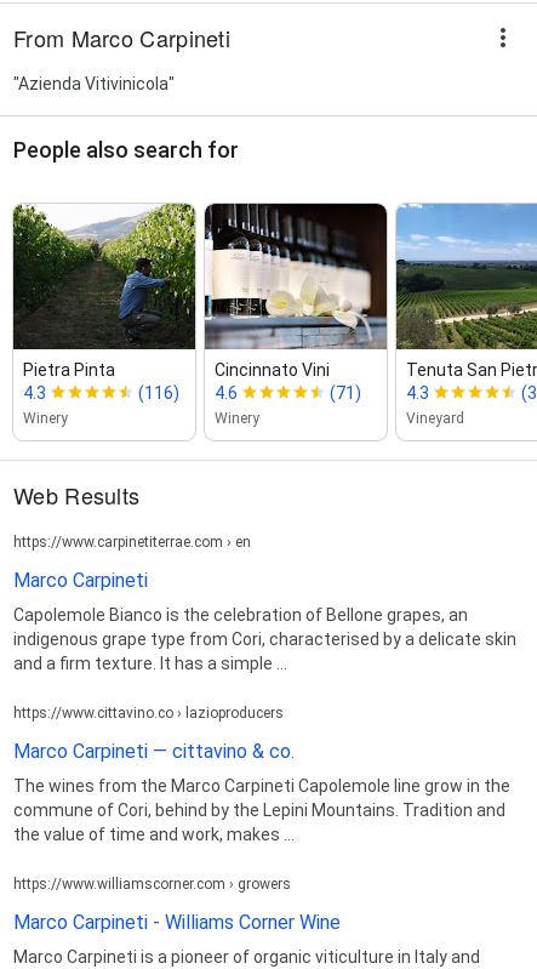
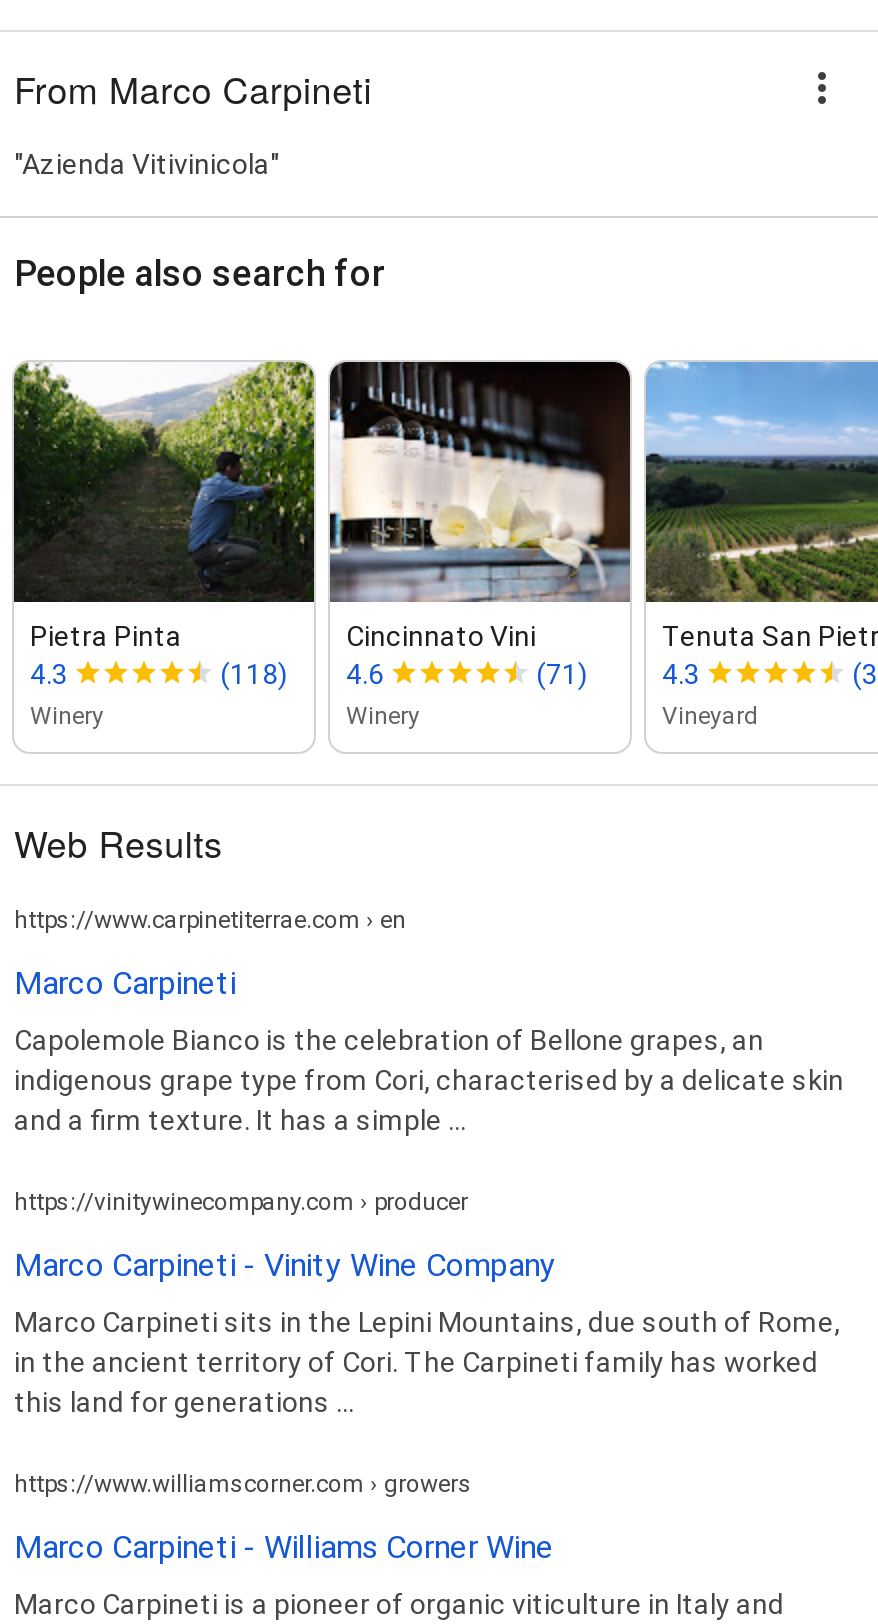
[138,383,238,402] (116) 4.6 -> [220,657,384,689] (118) 4.6
[13,704,284,721] https://www.cittavino.co › lazioproducers -> [14,1187,468,1215] https://vinitywinecompany.com › producer
[13,739,295,762] Marco Carpineti — cittavino & co. -> [14,1245,556,1283] Marco Carpineti - Vinity Wine Company
[13,776,510,844] The wines from the Marco Carpineti Capolemole line grow in the | commune of Cori, behind by the Lepini Mountains. Tradition and | the value of time and work, makes ... -> [14,1305,840,1417] Marco Carpineti sits in the Lepini Mountains, due south of Rome, | in the ancient territory of Cori. The Carpineti family has worked | this land for generations ...

